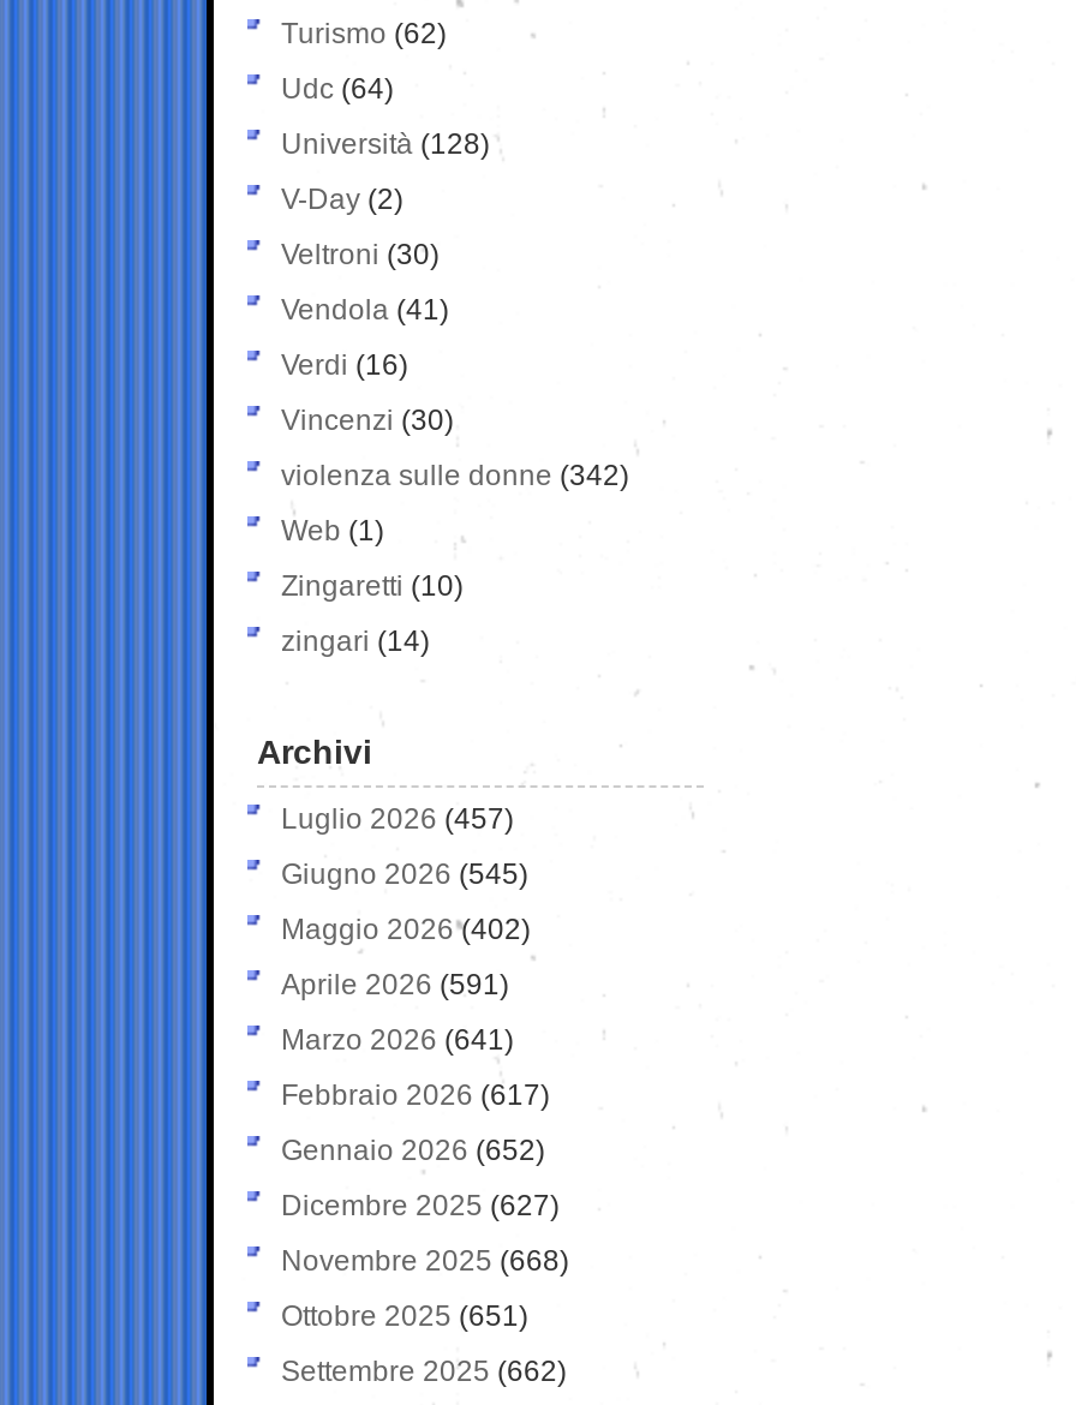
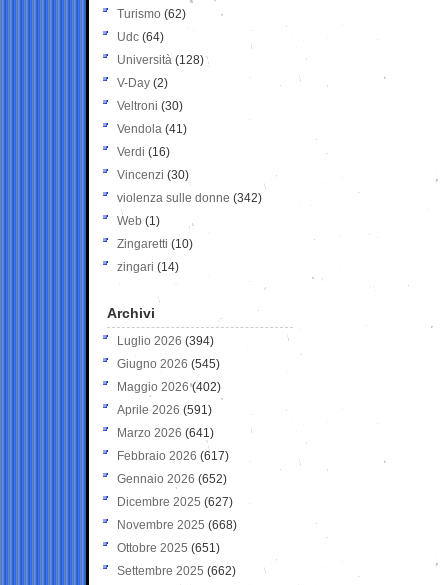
[281,802,514,836] Luglio 2026 (457) -> [117,334,214,348] Luglio 2026 (394)

